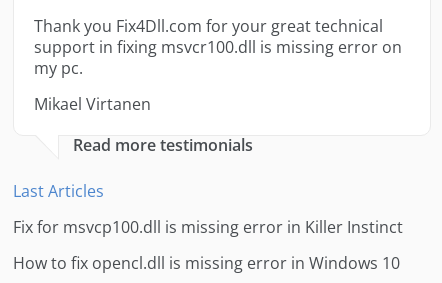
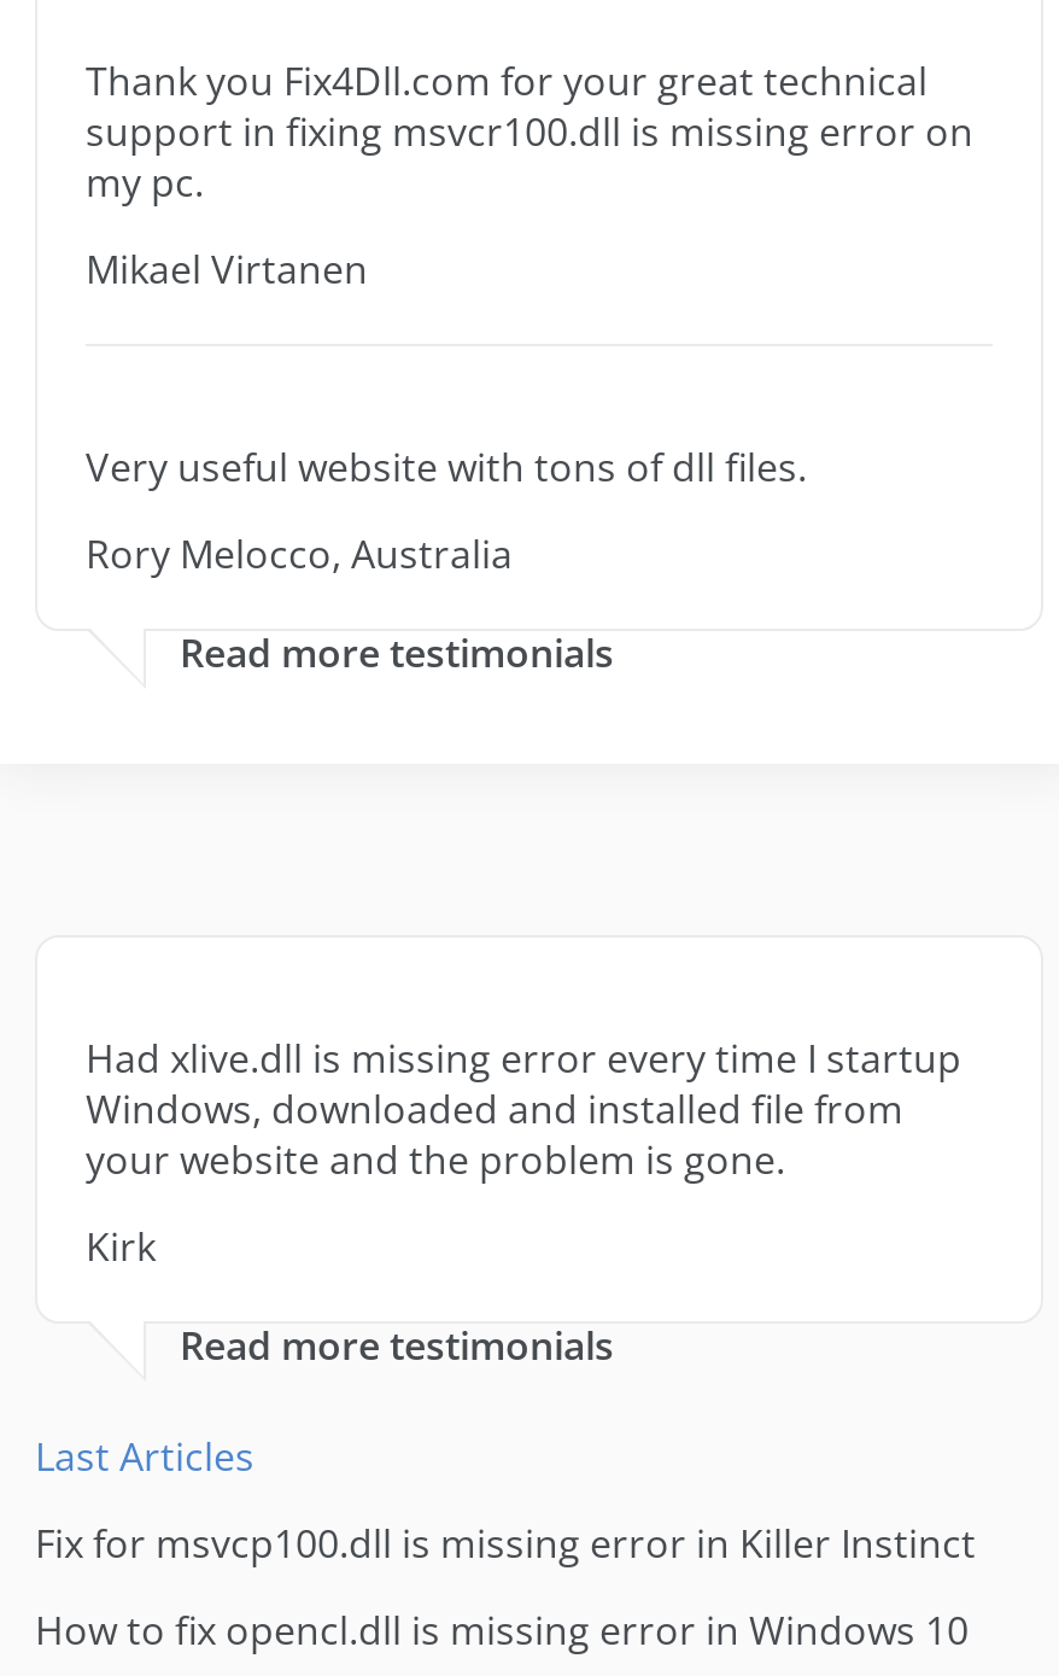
none -> [86,441,807,680] Very useful website with tons of dll files. | Rory Melocco, Australia | Read more testimonials
none -> [86,1032,961,1273] Had xlive.dll is missing error every time I startup | Windows, downloaded and installed file from | your website and the problem is gone. | Kirk

